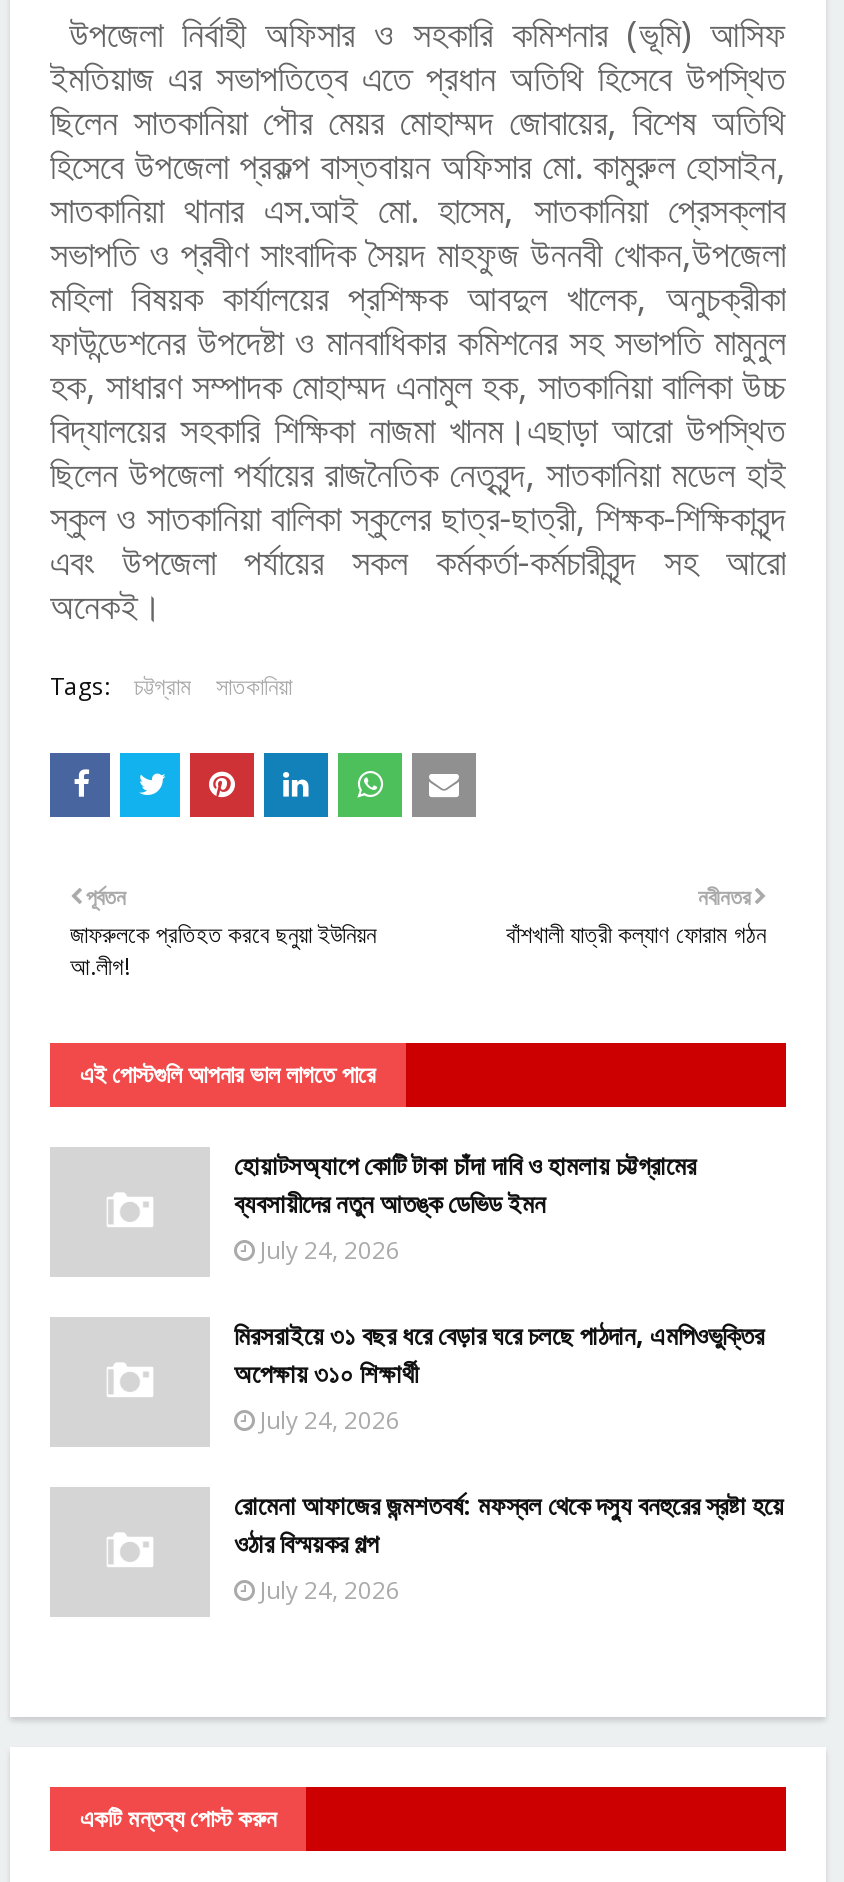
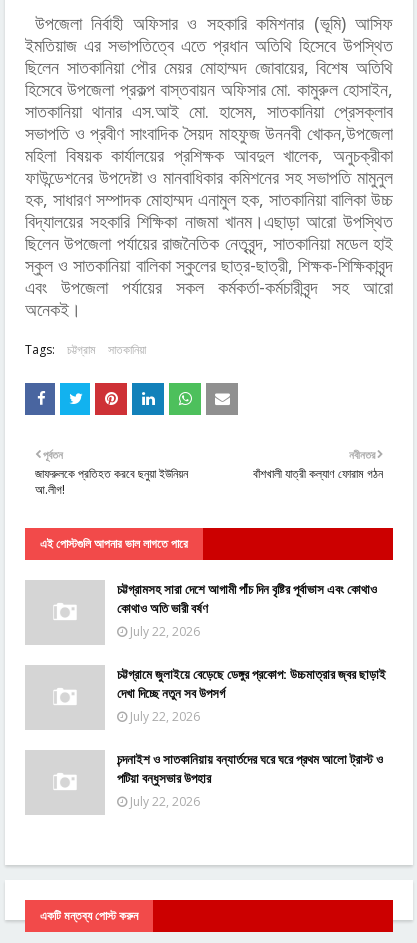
[234,1147,696,1267] হোয়াটসঅ্যাপে কোটি টাকা চাঁদা দাবি ও হামলায় চট্টগ্রামের | ব্যবসায়ীদের নতুন আতঙ্ক ডেভিড ইমন | July 24, 2026 -> [117,580,377,640] চট্টগ্রামসহ সারা দেশে আগামী পাঁচ দিন বৃষ্টির পূর্বাভাস এবং কোথাও | কোথাও অতি ভারী বর্ষণ | July 22, 2026
[234,1317,764,1437] মিরসরাইয়ে ৩১ বছর ধরে বেড়ার ঘরে চলছে পাঠদান, এমপিওভুক্তির | অপেক্ষায় ৩১০ শিক্ষার্থী | July 24, 2026 -> [117,665,386,725] চট্টগ্রামে জুলাইয়ে বেড়েছে ডেঙ্গুর প্রকোপ: উচ্চমাত্রার জ্বর ছাড়াই | দেখা দিচ্ছে নতুন সব উপসর্গ | July 22, 2026
[234,1487,784,1607] রোমেনা আফাজের জন্মশতবর্ষ: মফস্বল থেকে দস্যু বনহুরের স্রষ্টা হয়ে | ওঠার বিস্ময়কর গল্প | July 24, 2026 -> [117,750,383,810] চন্দনাইশ ও সাতকানিয়ায় বন্যার্তদের ঘরে ঘরে প্রথম আলো ট্রাস্ট ও | পটিয়া বন্ধুসভার উপহার | July 22, 2026

